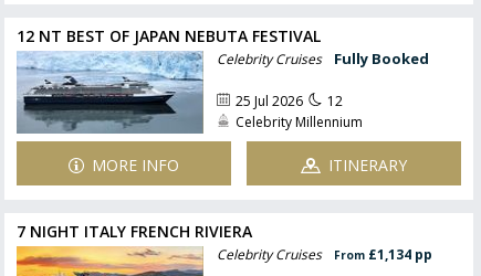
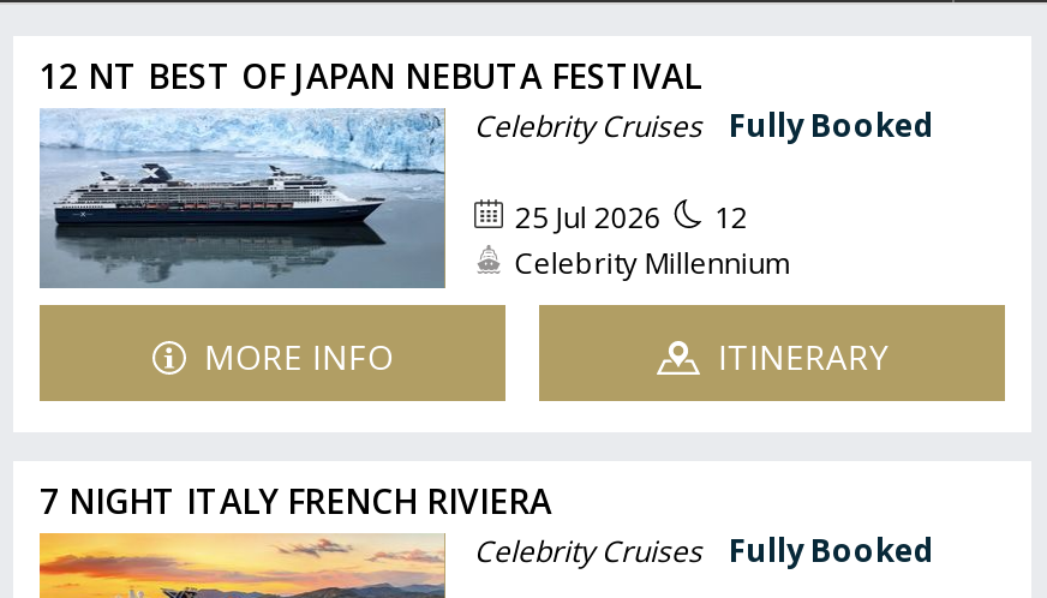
[334,245,432,264] From £1,134 pp -> [729,528,935,572] Fully Booked

